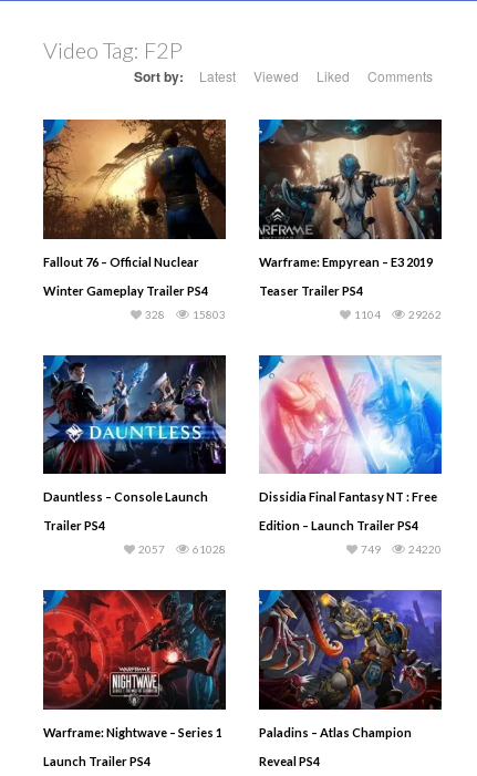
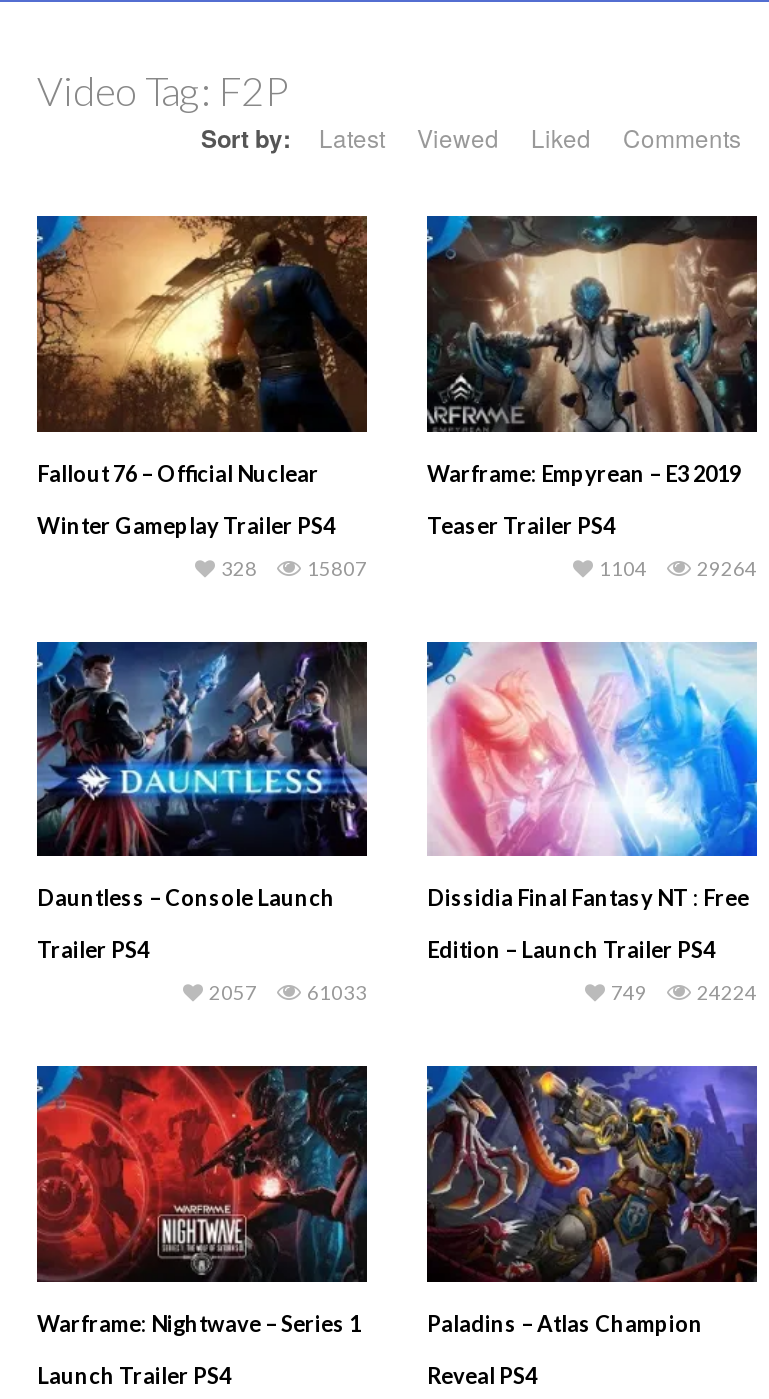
[193,307,226,321] 15803 -> [307,555,367,579] 15807
[408,307,442,321] 29262 -> [697,555,757,579] 29264
[193,543,226,556] 61028 -> [307,980,367,1004] 61033
[408,543,442,556] 24220 -> [697,980,757,1004] 24224

